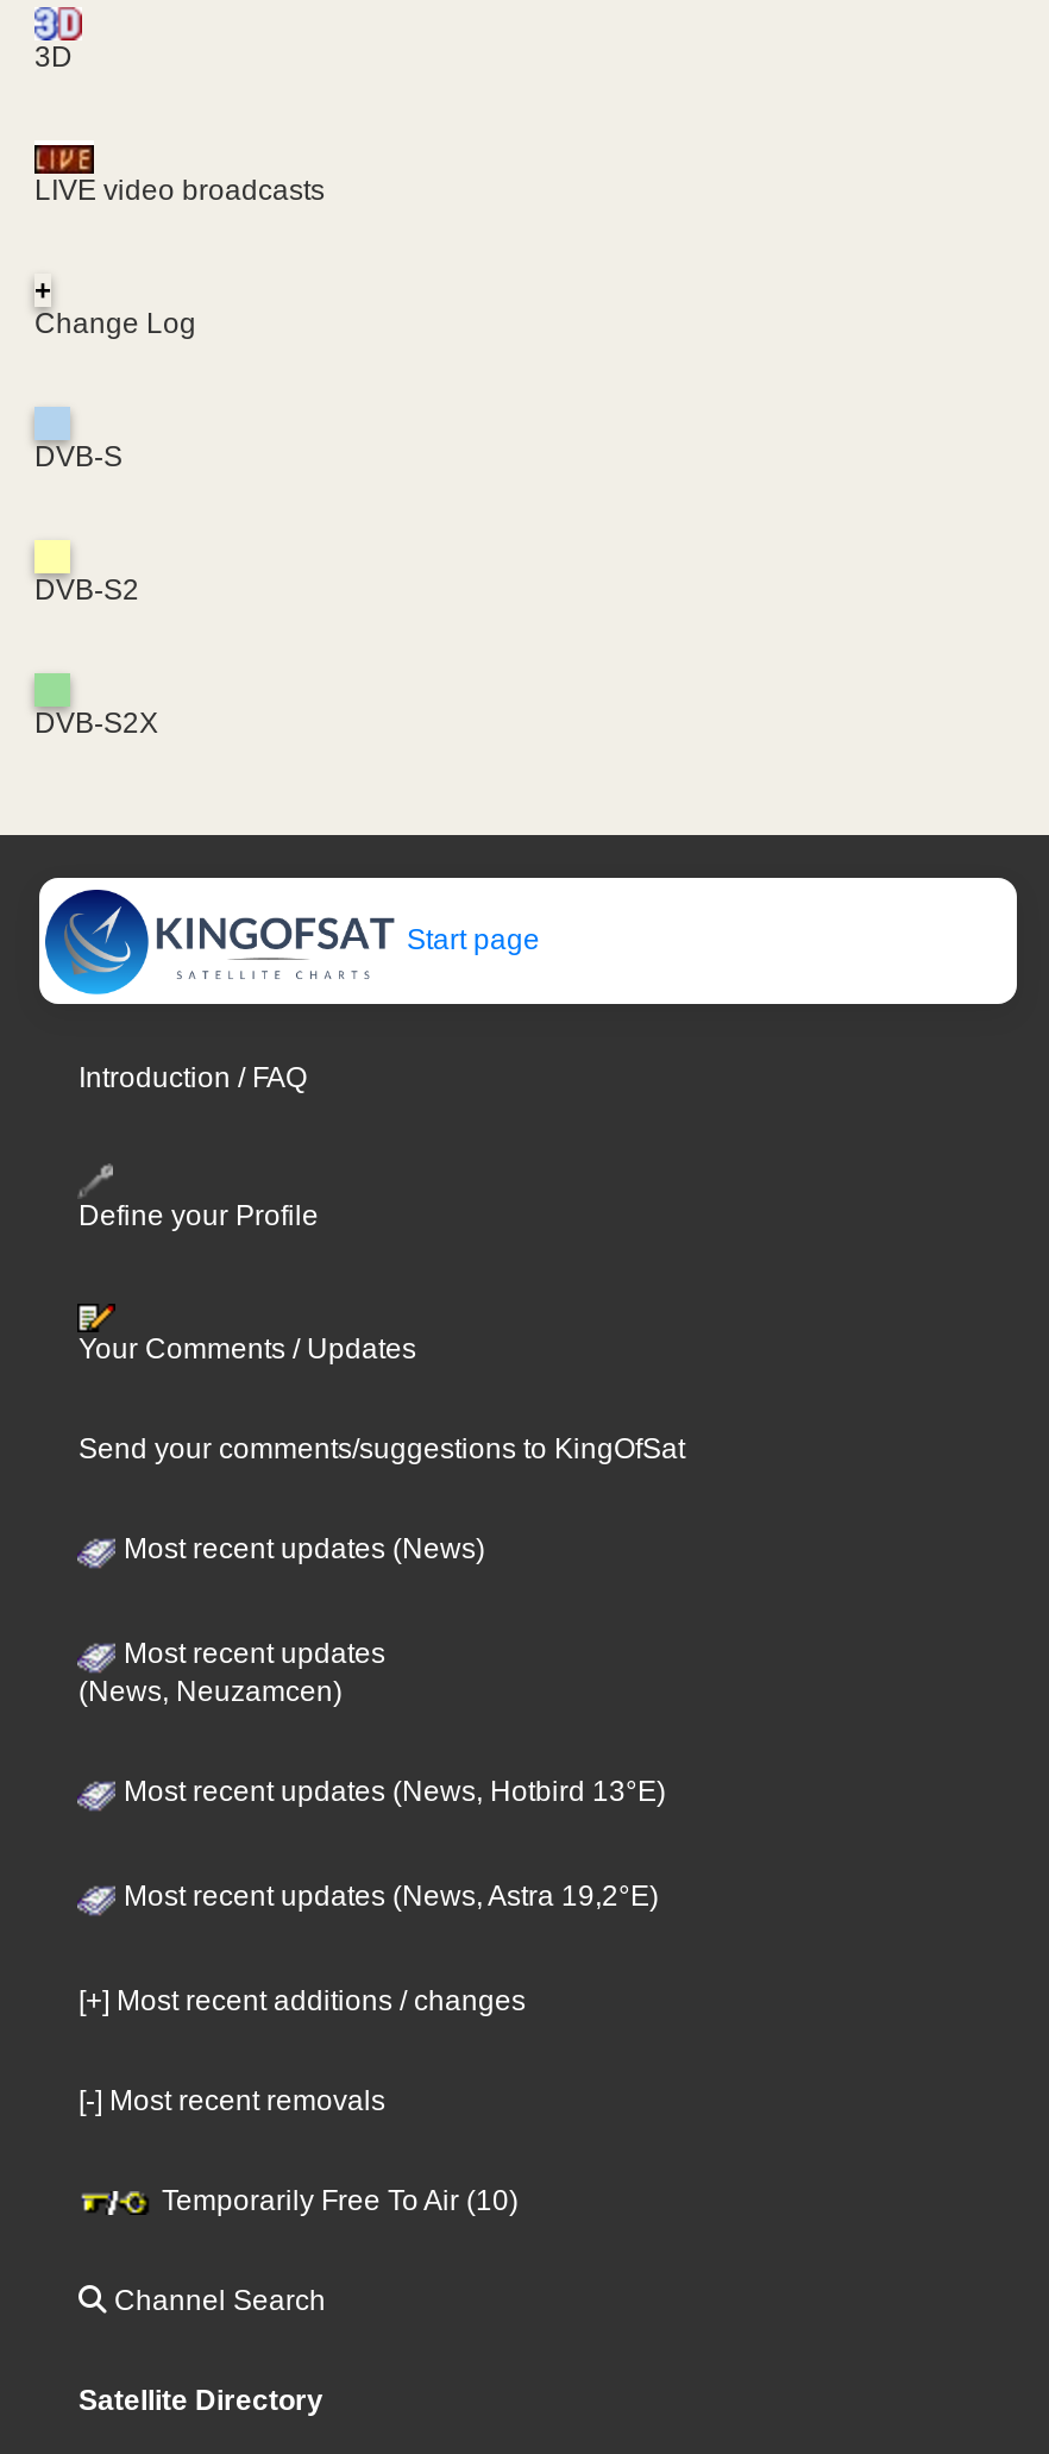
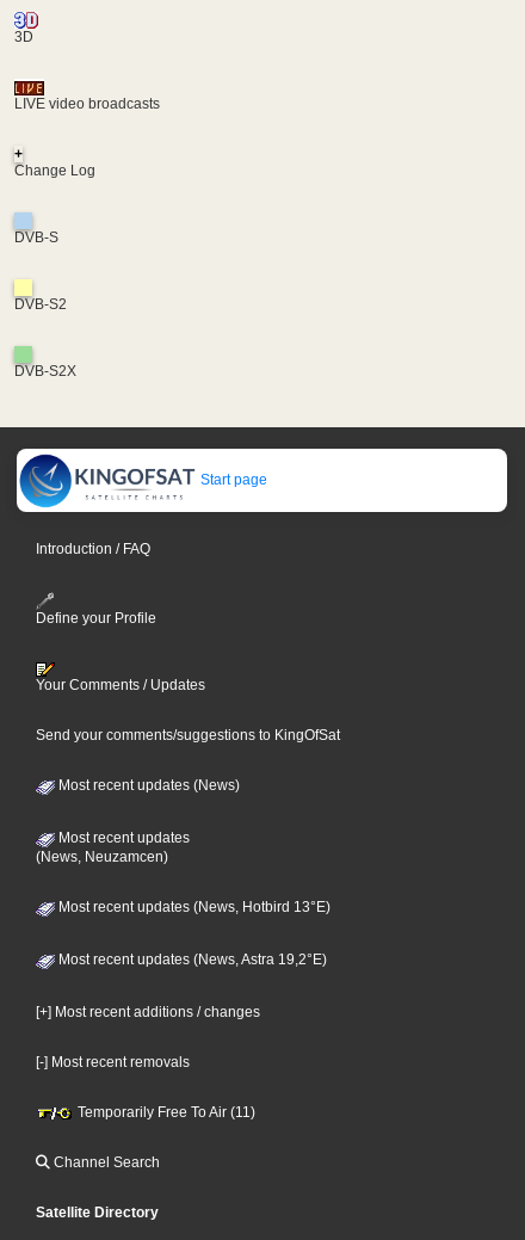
[154,2183,518,2217] Temporarily Free To Air (10) -> [74,1104,256,1120] Temporarily Free To Air (11)

